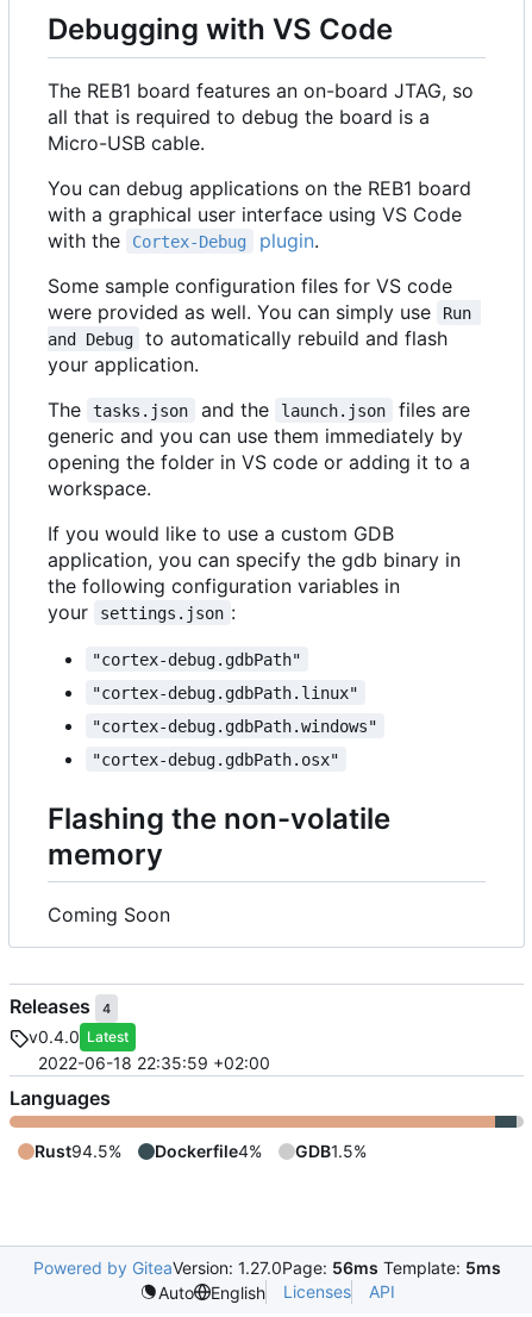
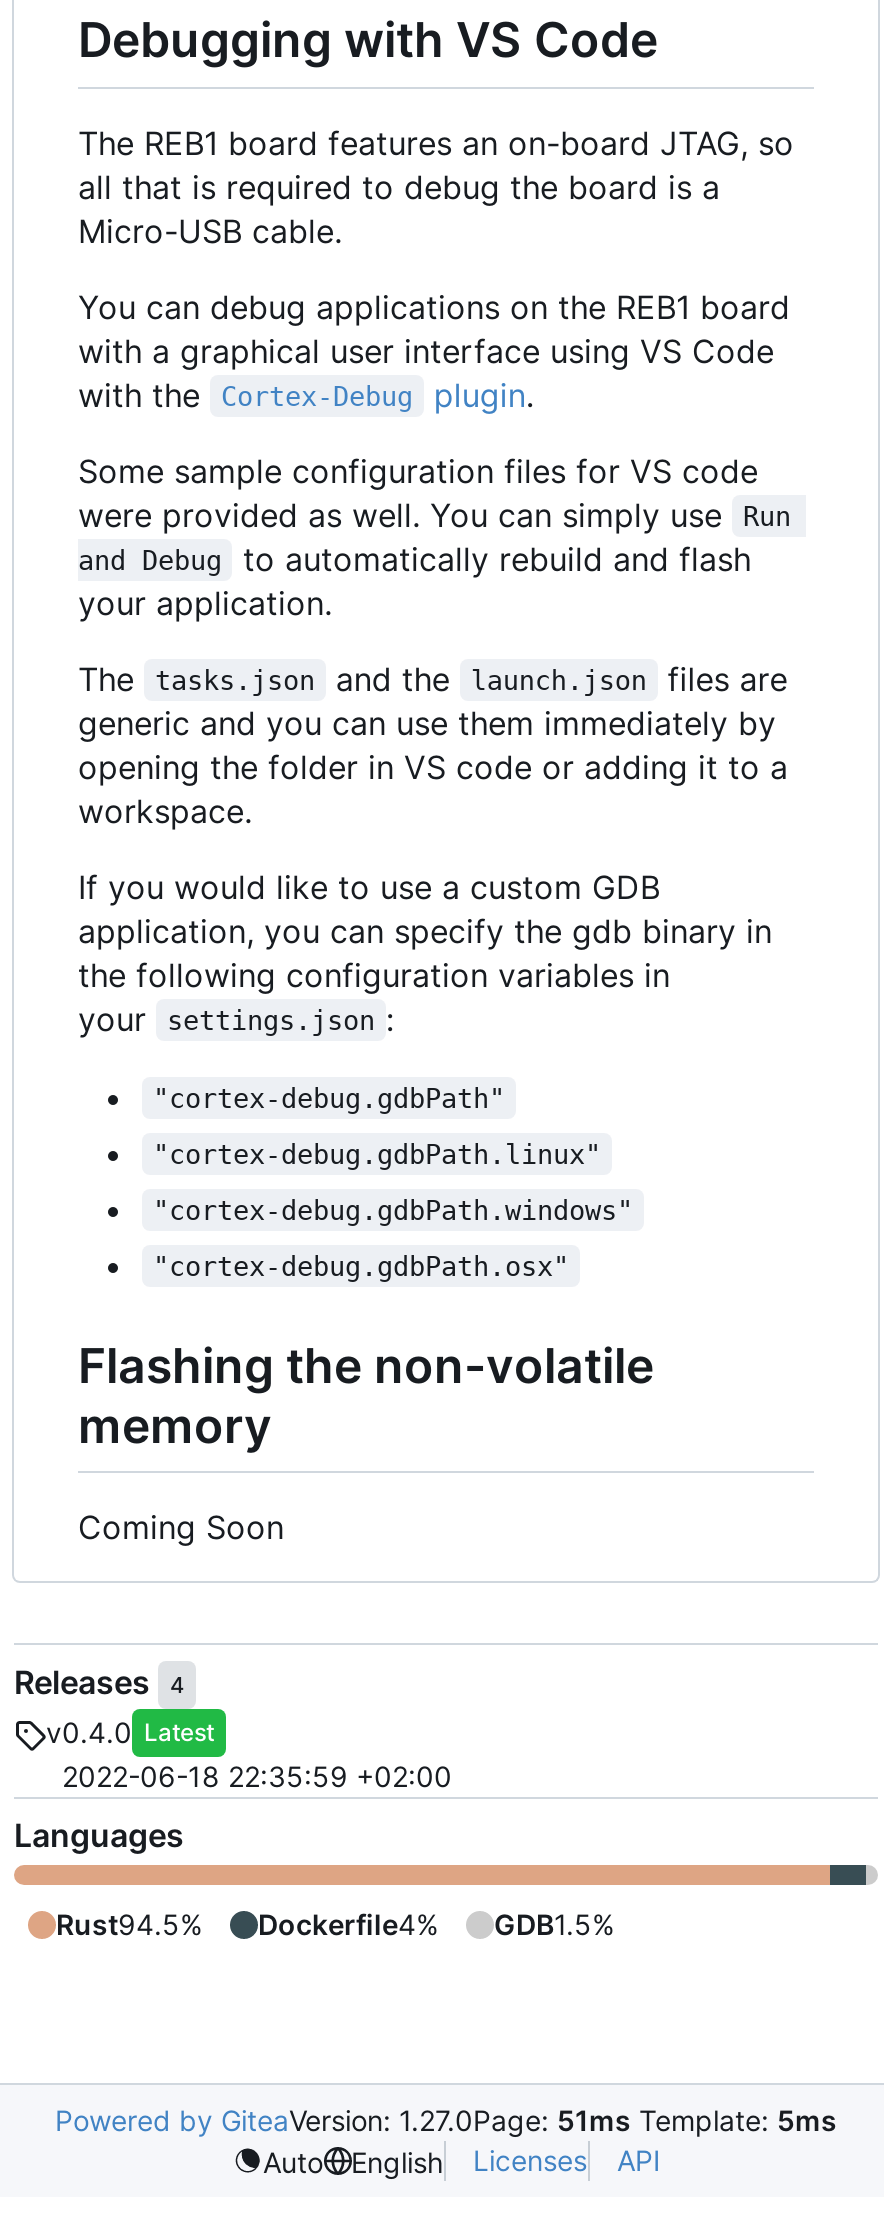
[33,1257,500,1278] Powered by GiteaVersion: 1.27.0Page: 56ms Template: 5ms -> [55,2103,837,2137] Powered by GiteaVersion: 1.27.0Page: 51ms Template: 5ms

